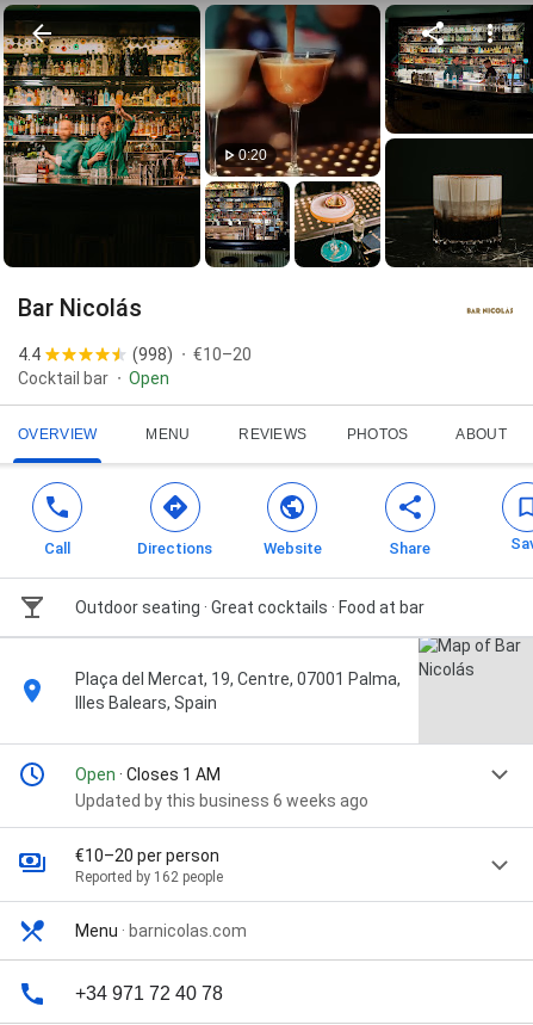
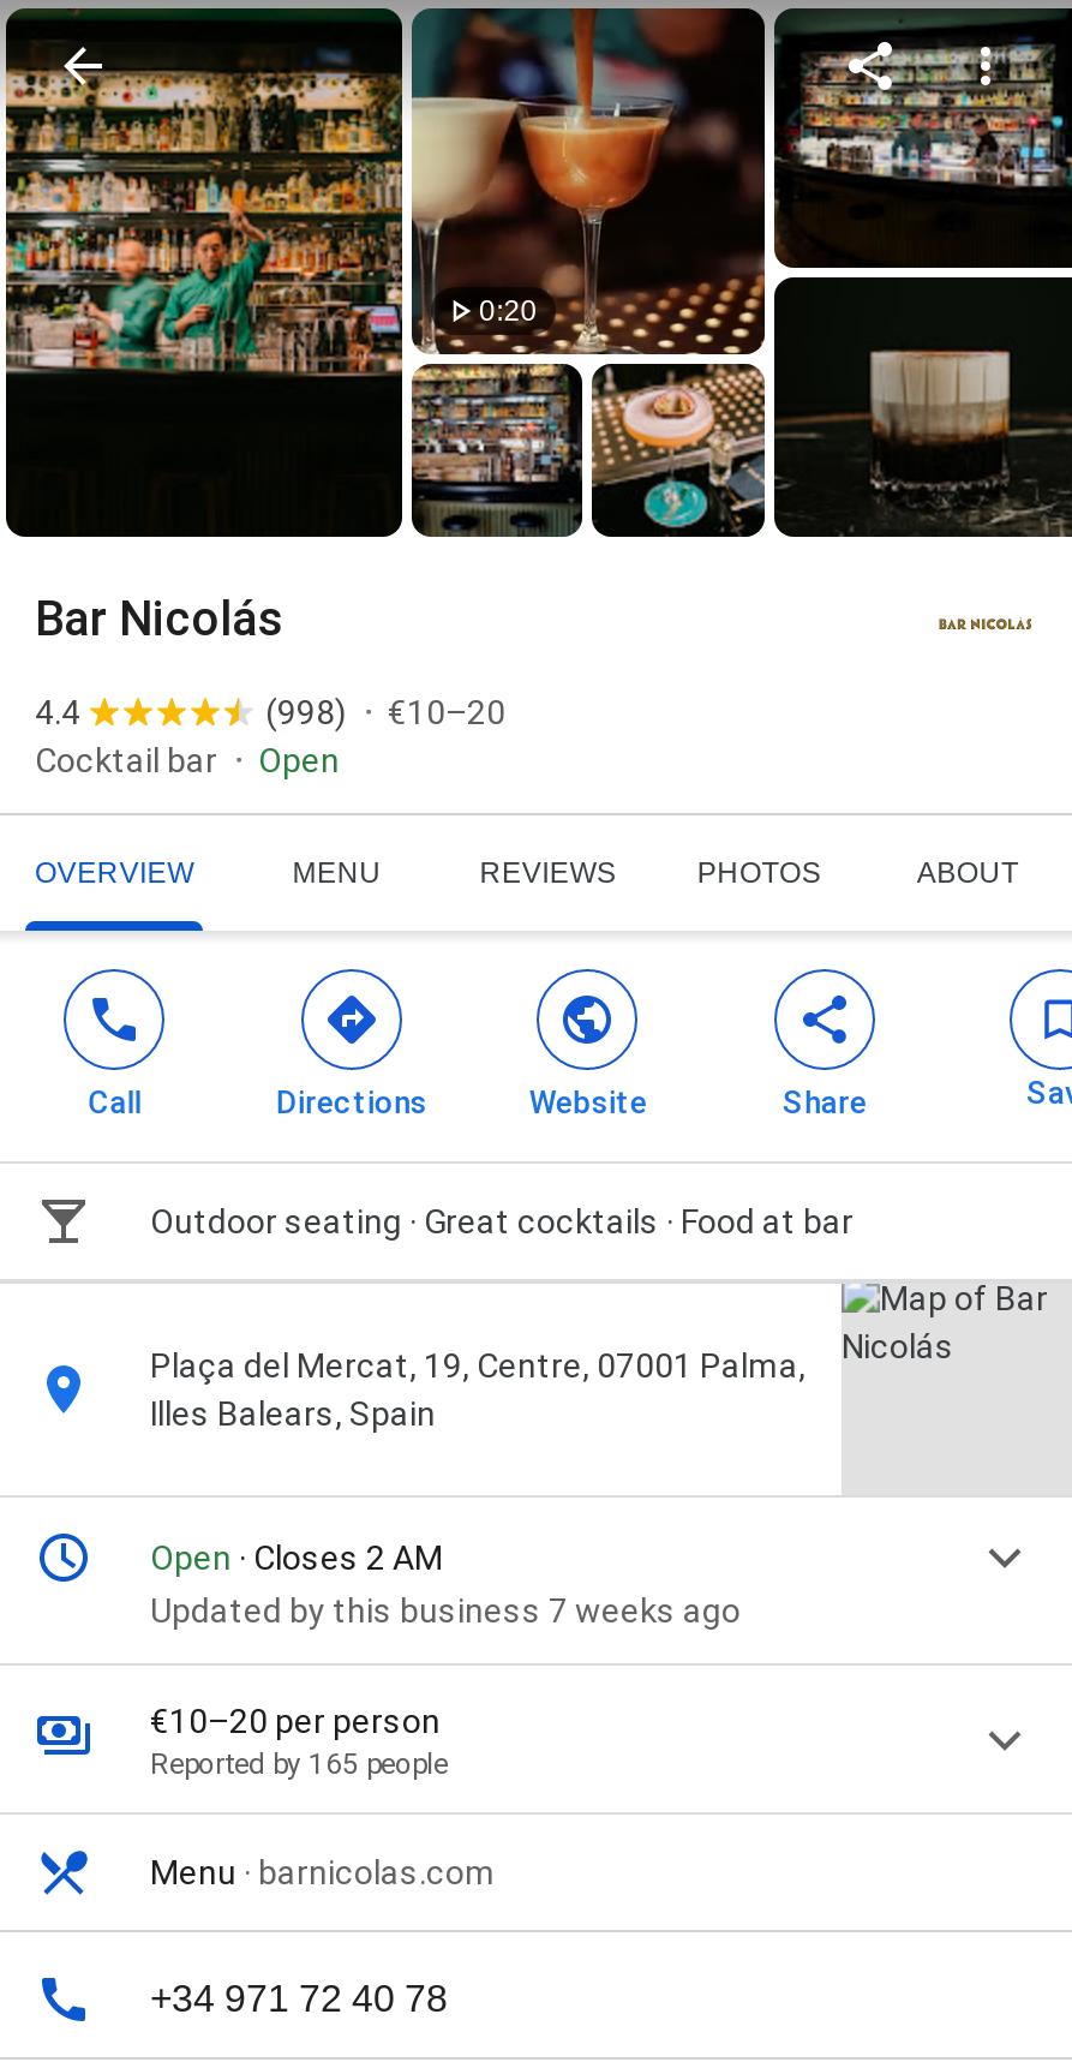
[75,765,221,784] Open · Closes 1 AM -> [150,1539,443,1577] Open · Closes 2 AM
[75,791,368,810] Updated by this business 6 weeks ago -> [150,1592,741,1630] Updated by this business 7 weeks ago
[75,869,223,886] Reported by 162 people -> [150,1748,448,1781] Reported by 165 people

